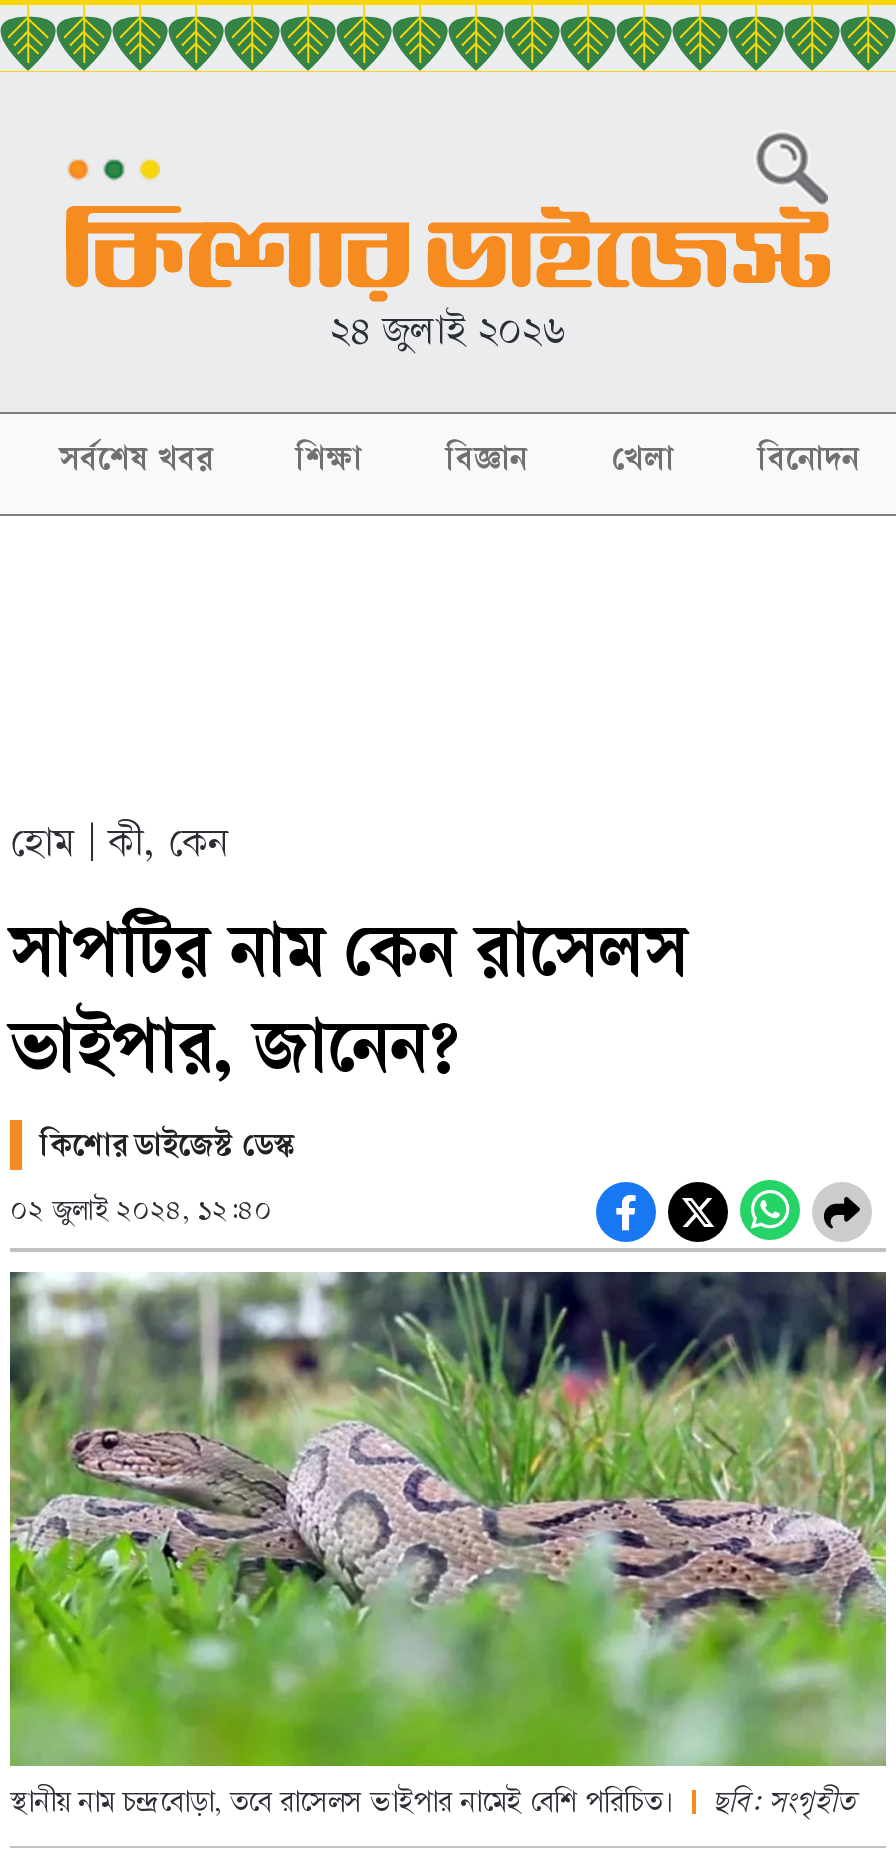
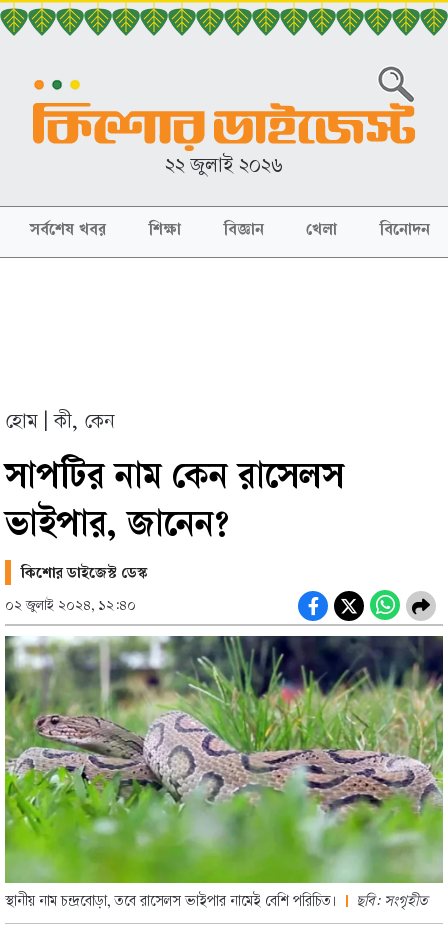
[330,314,566,356] ২৪ জুলাই ২০২৬ -> [165,157,283,178] ২২ জুলাই ২০২৬

